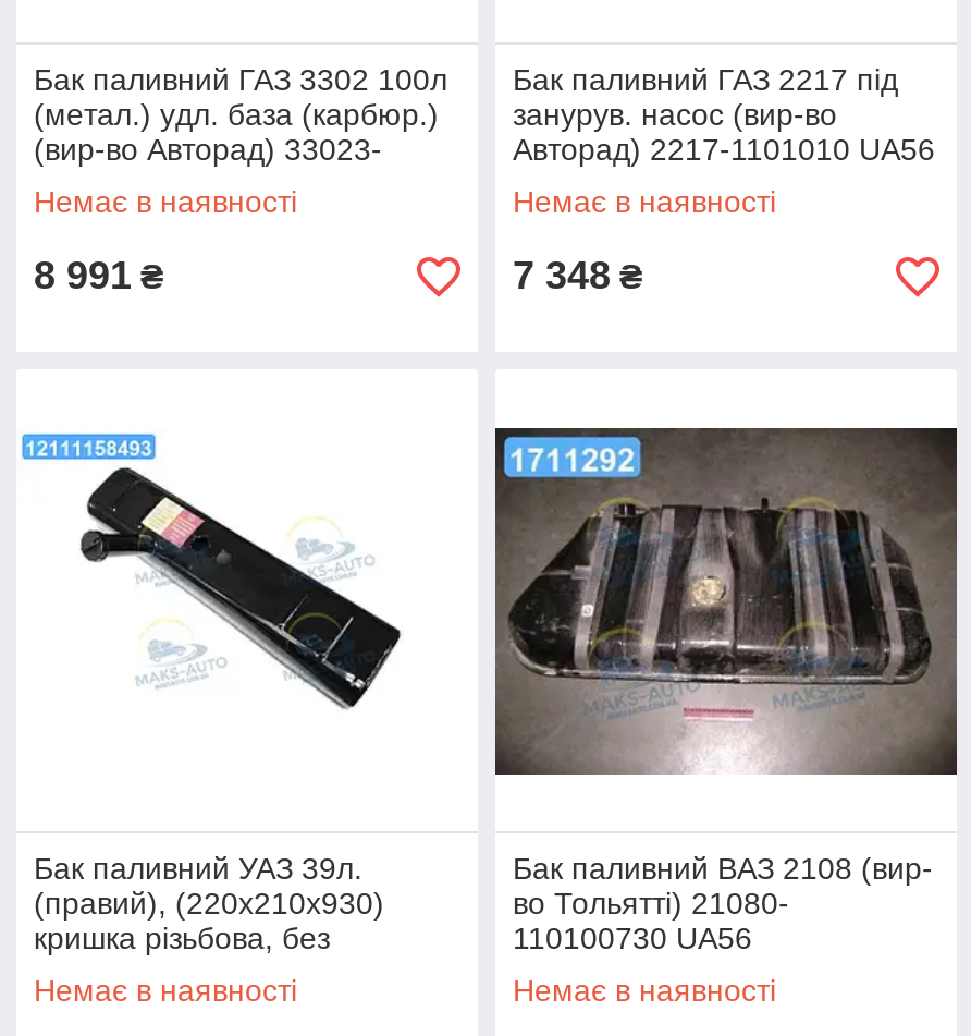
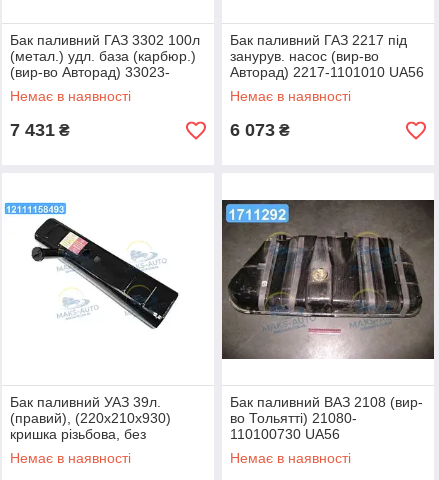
[34,254,164,297] 8 991 ₴ -> [10,120,70,140] 7 431 ₴
[513,254,643,297] 7 348 ₴ -> [230,120,290,140] 6 073 ₴

